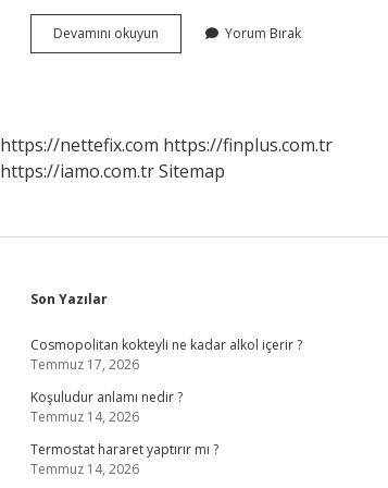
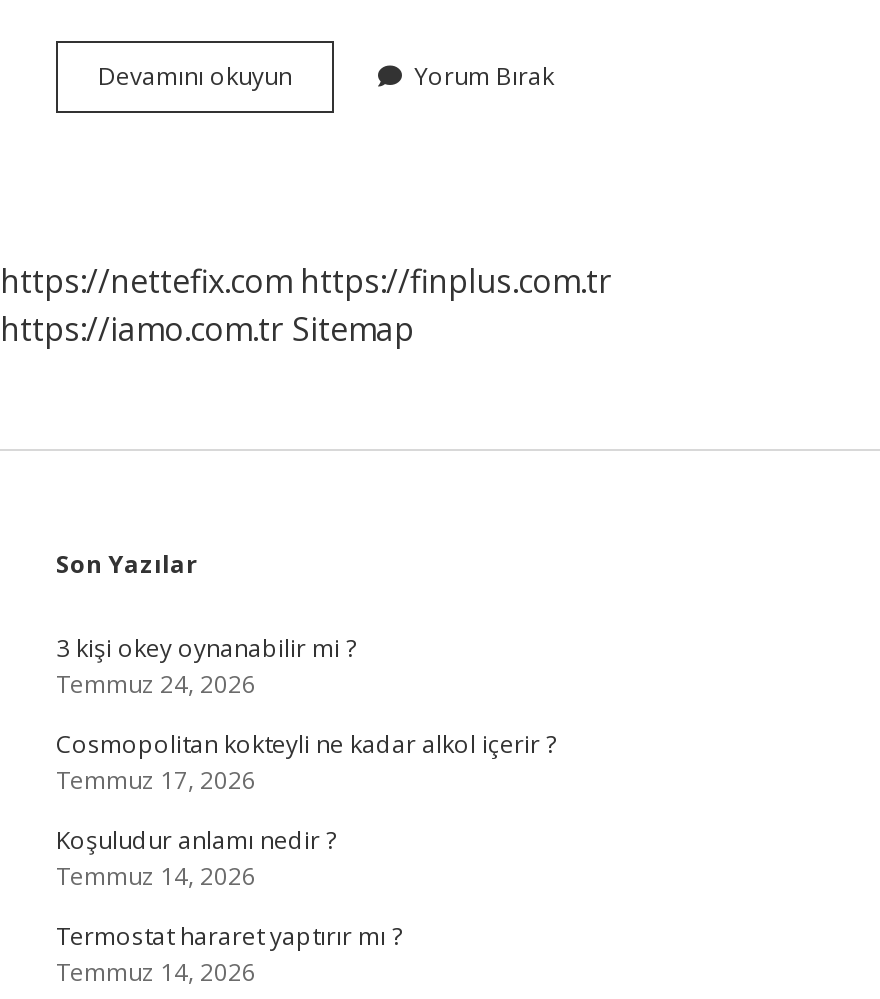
none -> [56,631,356,701] 3 kişi okey oynanabilir mi ? | Temmuz 24, 2026

